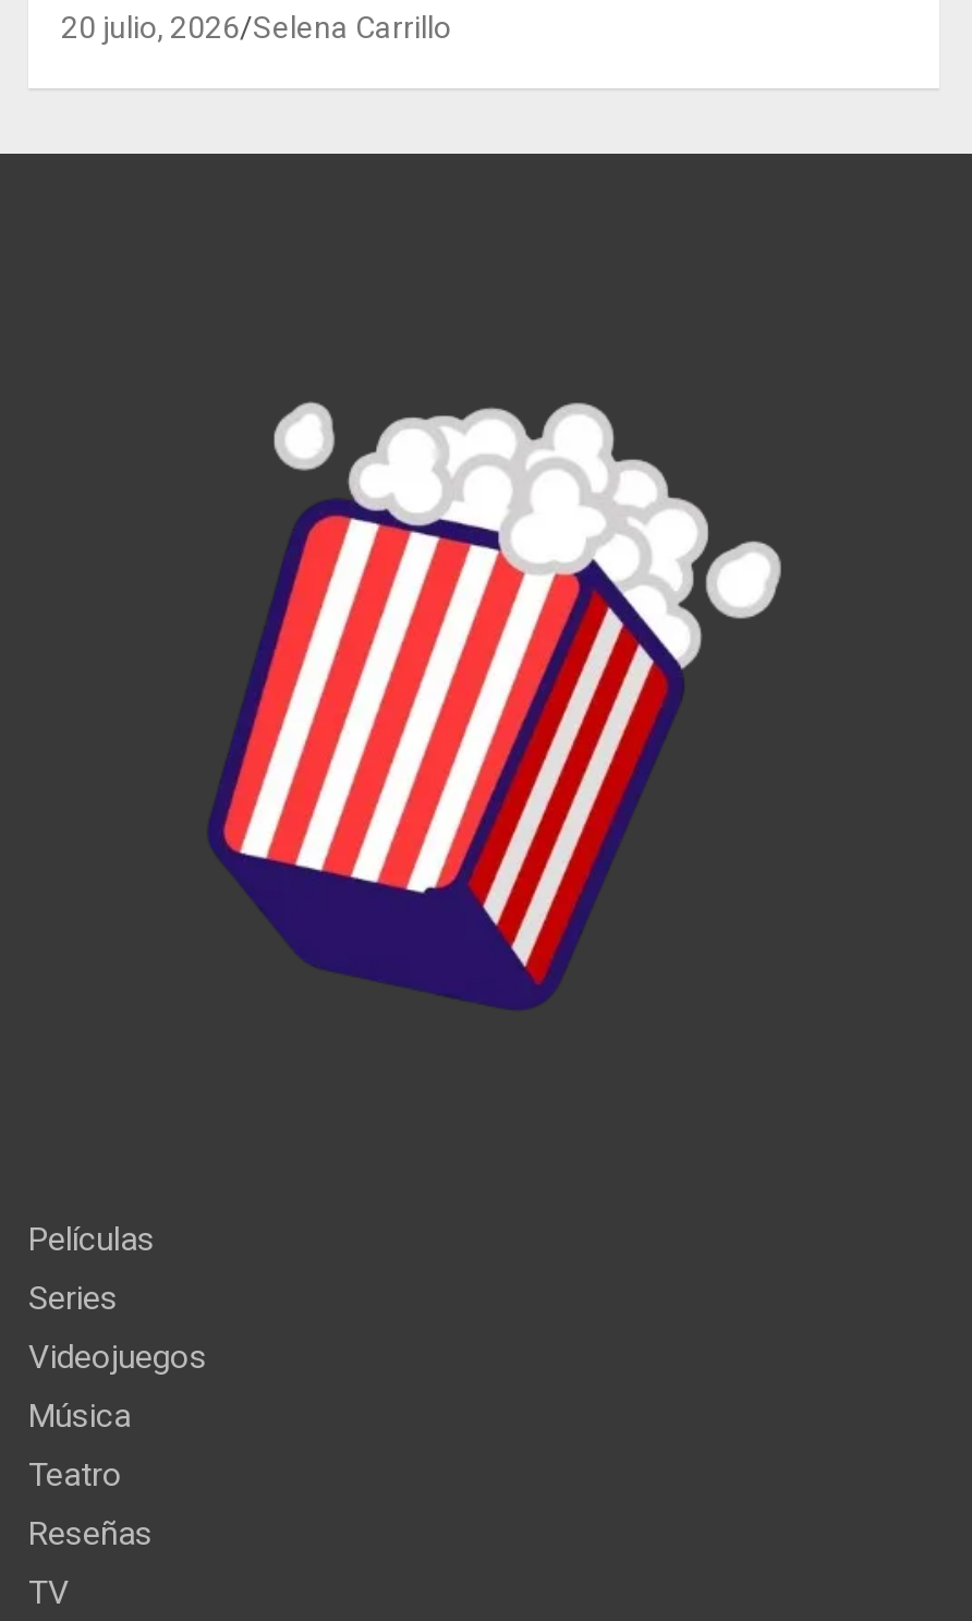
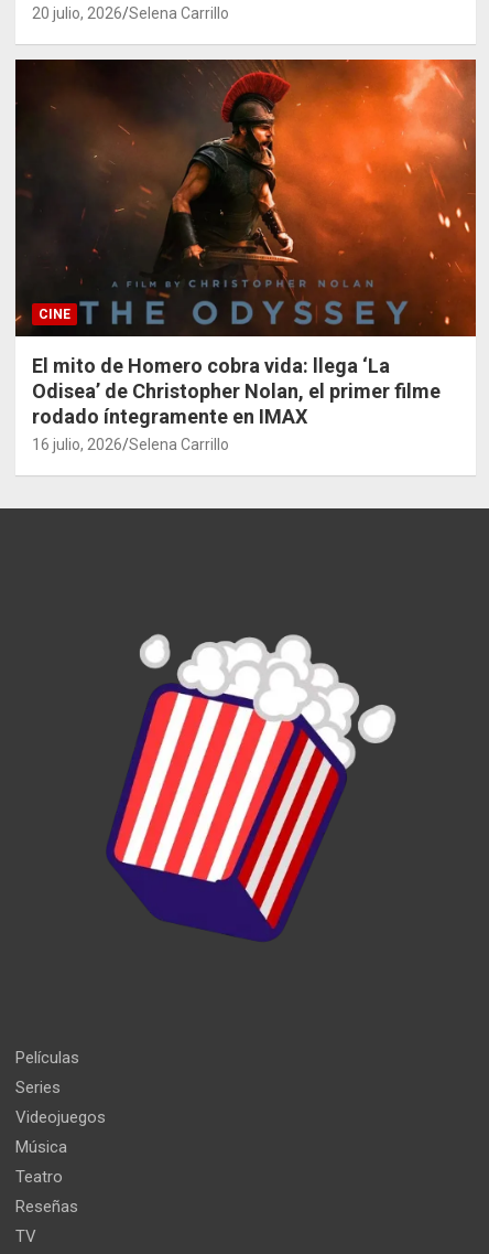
none -> [14,58,477,453] [image] | CINE | El mito de Homero cobra vida: llega ‘La | Odisea’ de Christopher Nolan, el primer filme | rodado íntegramente en IMAX | 16 julio, 2026 Selena Carrillo

